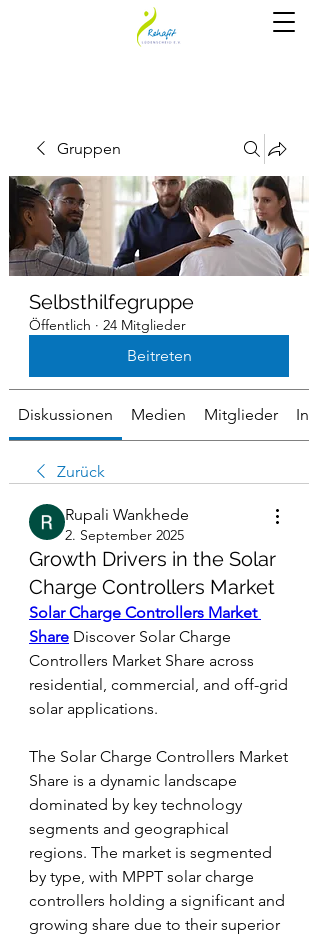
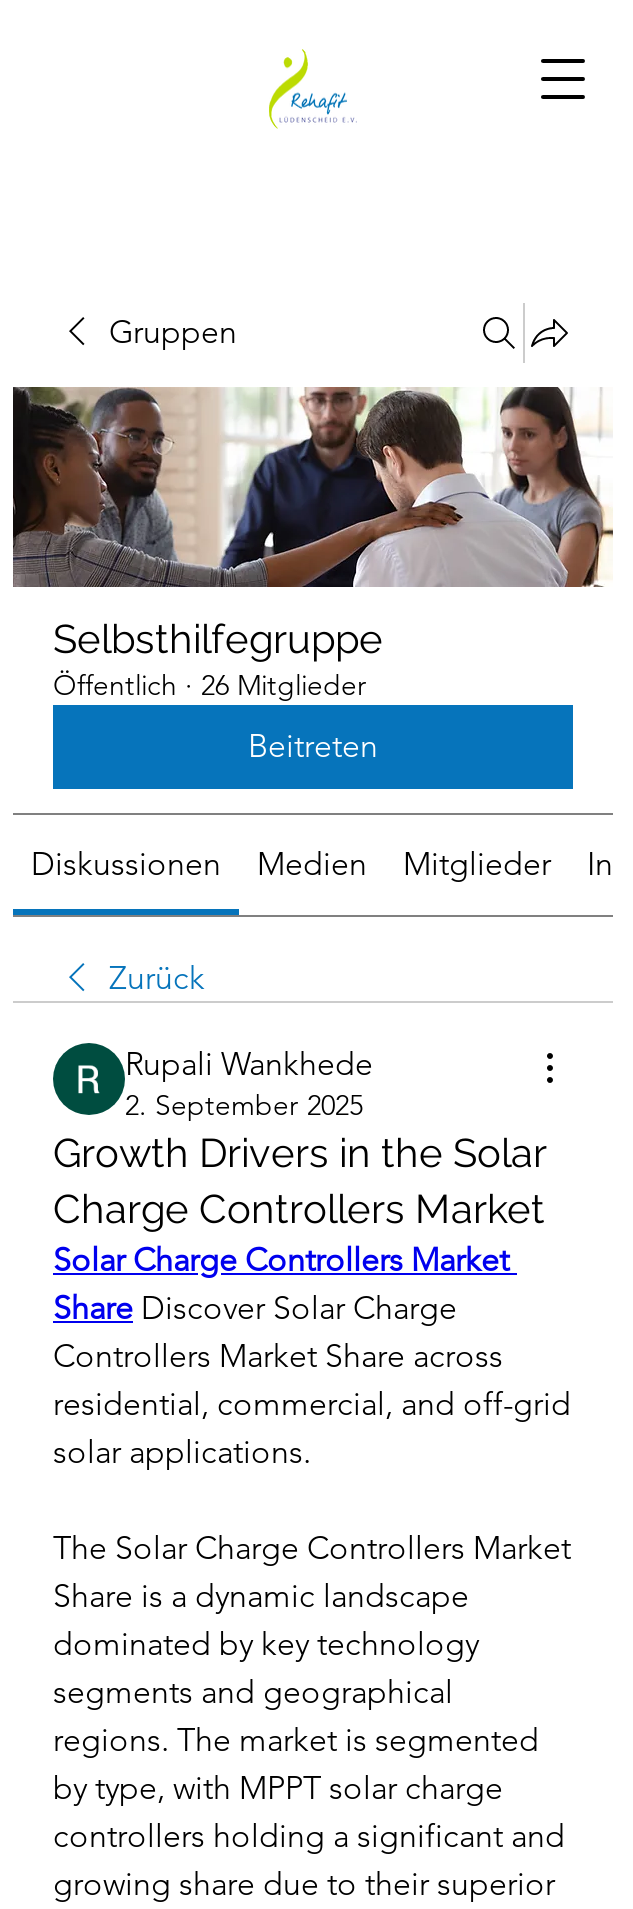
[29,316,186,334] Öffentlich · 24 Mitglieder -> [53,667,367,703] Öffentlich · 26 Mitglieder

